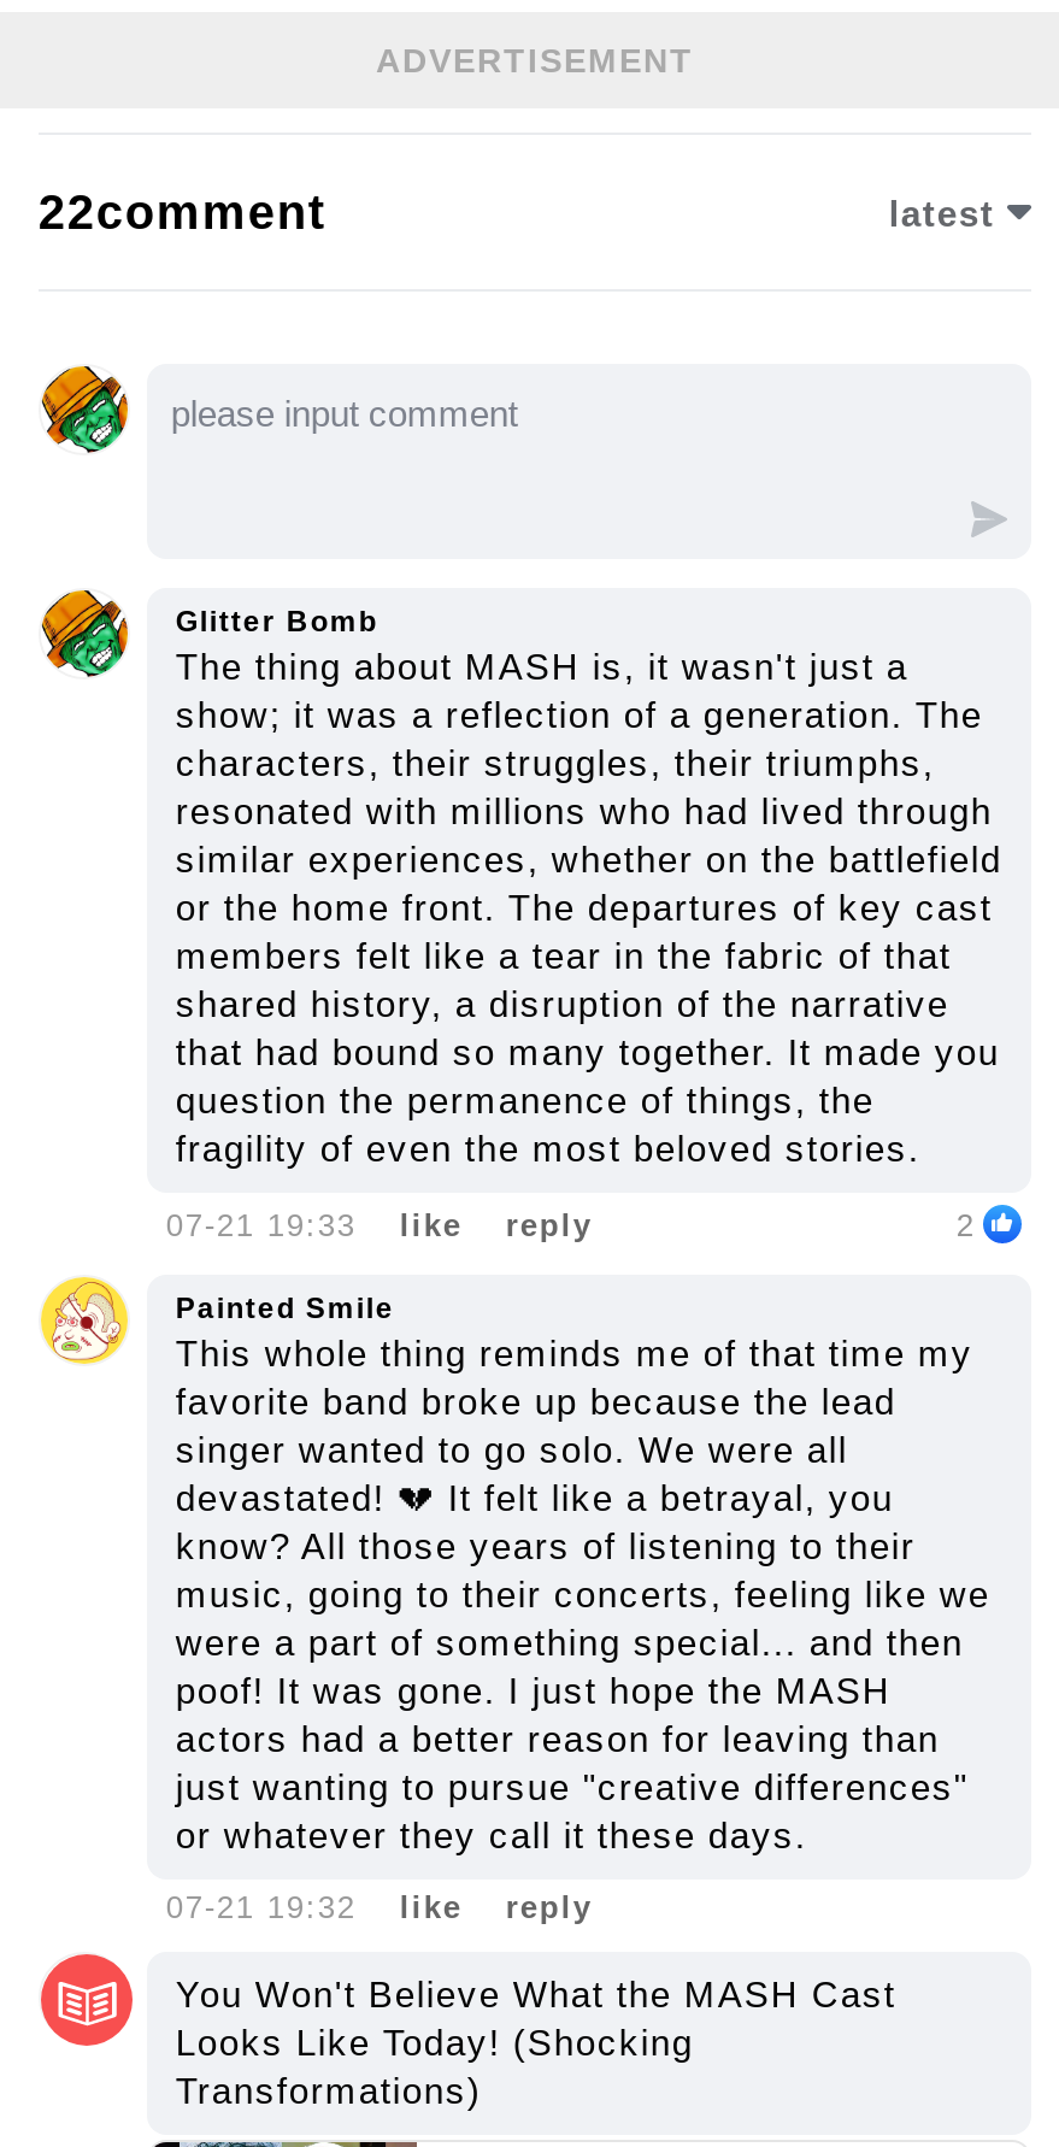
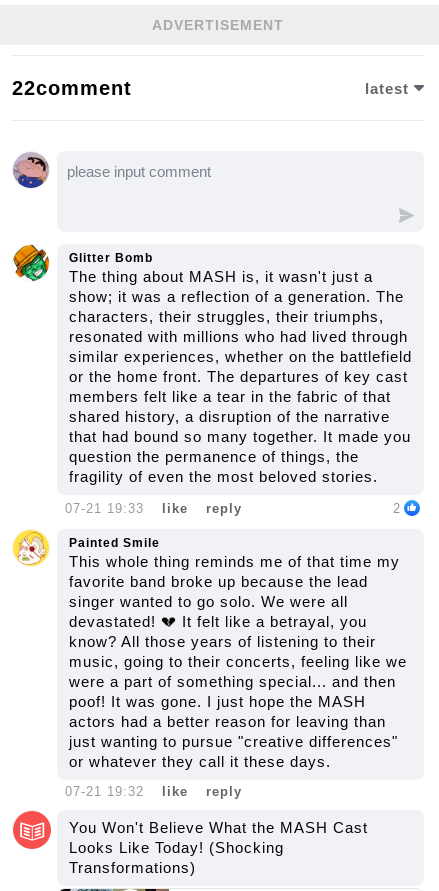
[41,364,130,455] [image] -> [12,152,50,189] [image]

